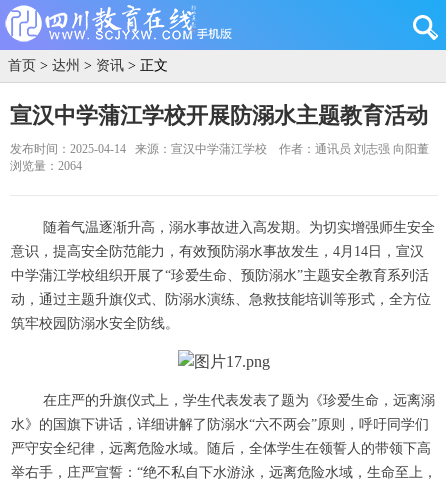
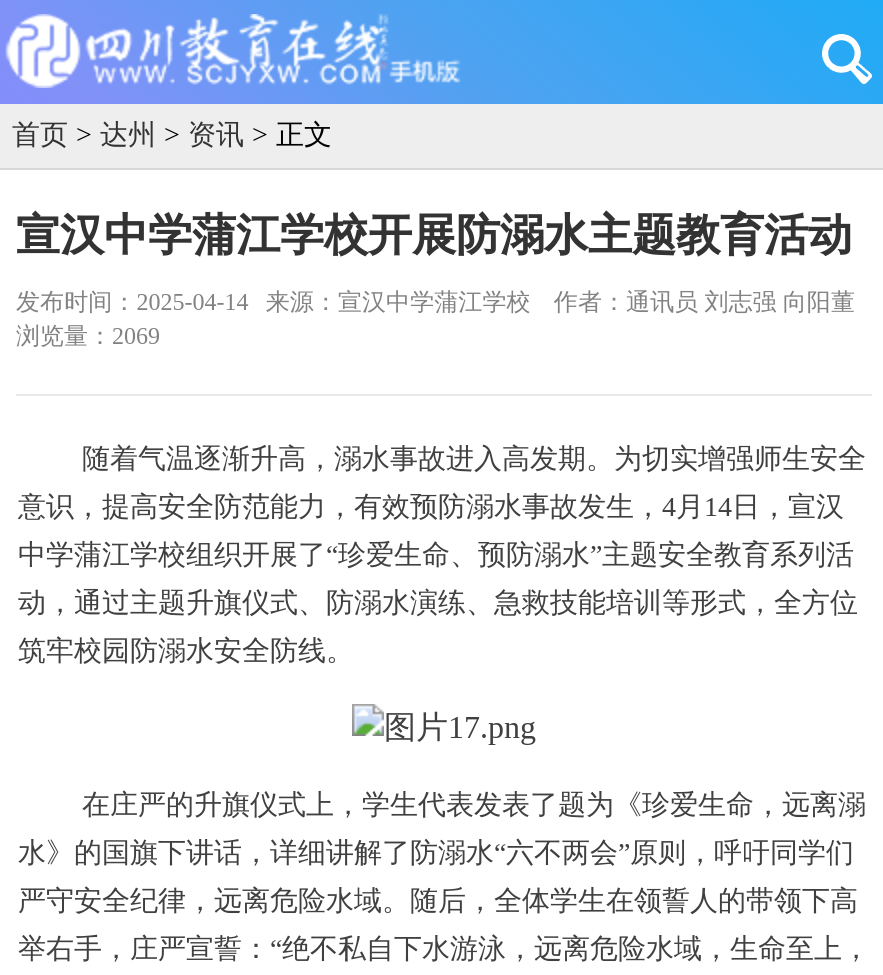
[10,159,82,173] 浏览量：2064 -> [16,322,160,350] 浏览量：2069

